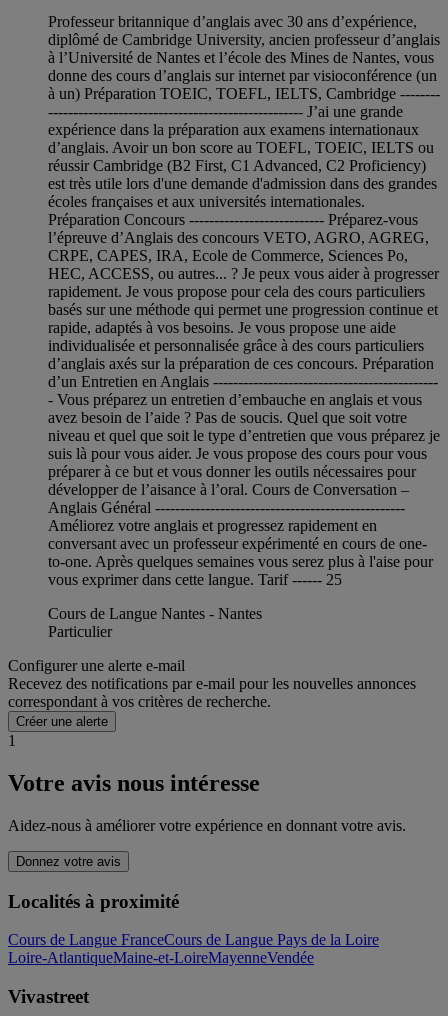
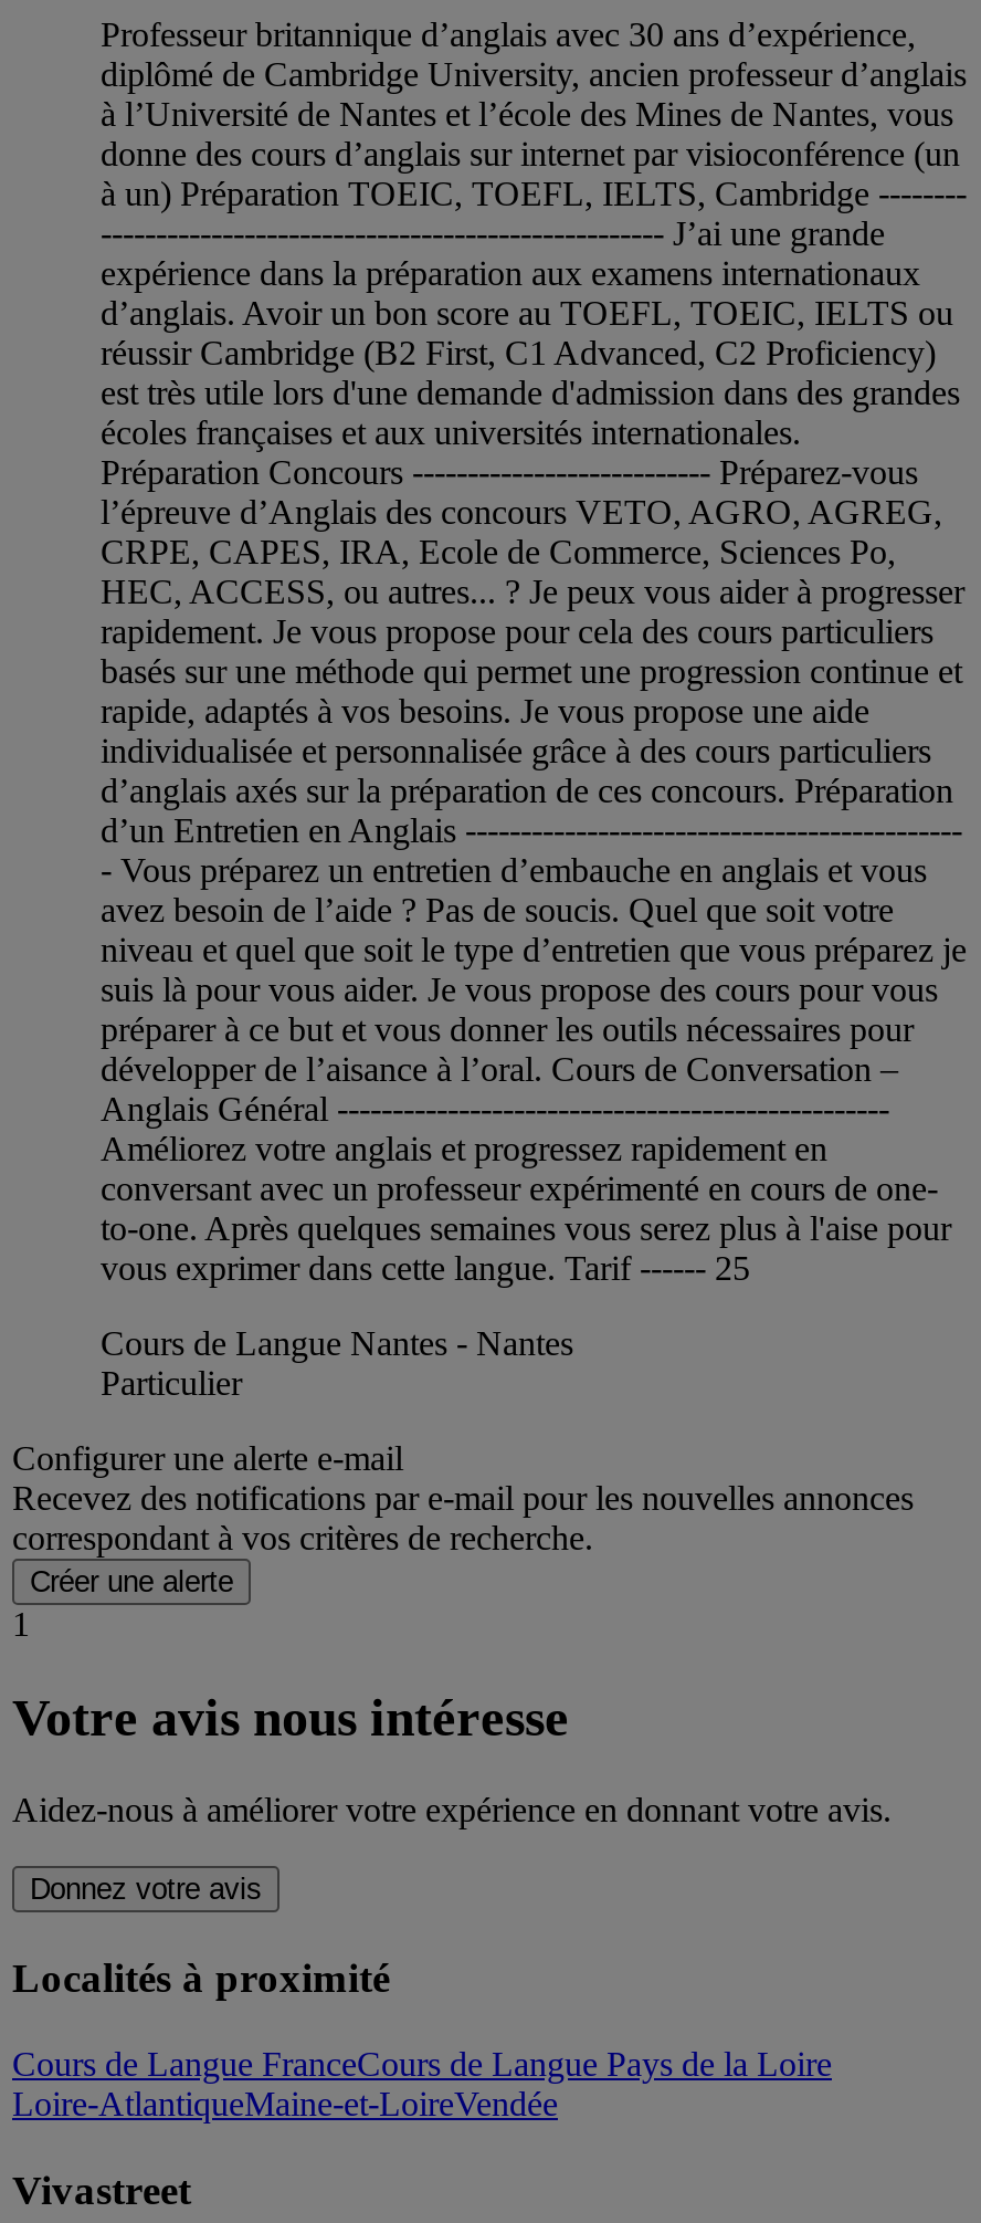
[8,949,314,966] Loire-AtlantiqueMaine-et-LoireMayenneVendée -> [12,2084,558,2122] Loire-AtlantiqueMaine-et-LoireVendée

